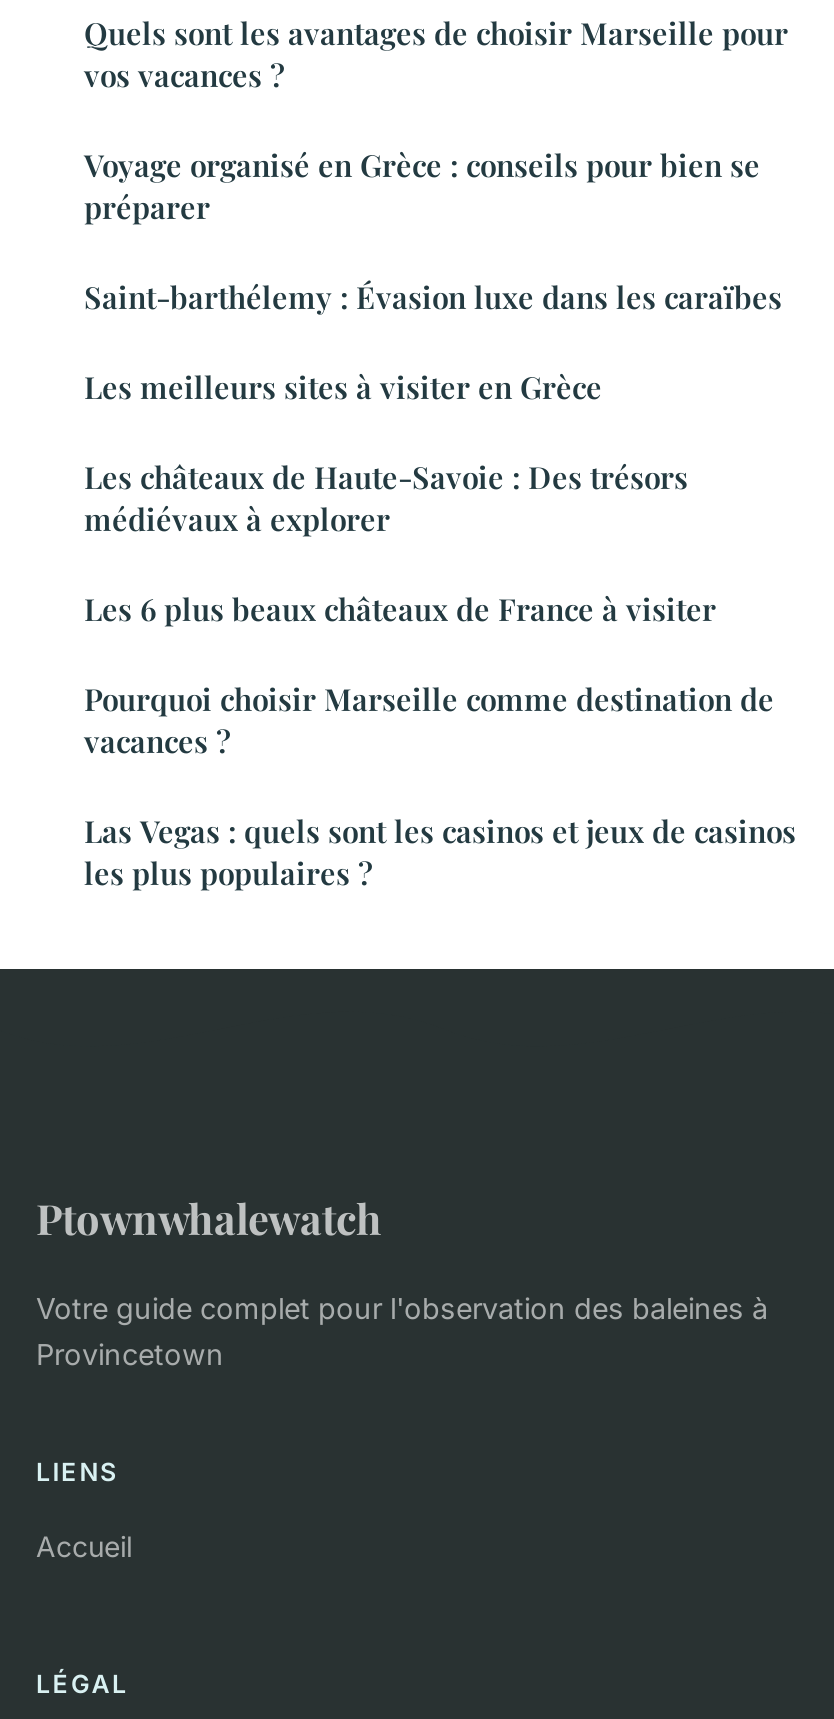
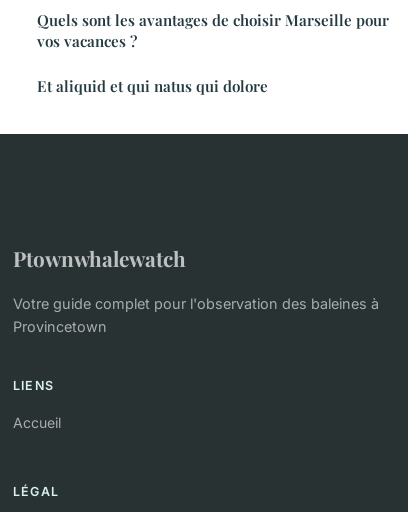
[84,144,796,892] Voyage organisé en Grèce : conseils pour bien se | préparer | Saint-barthélemy : Évasion luxe dans les caraïbes | Les meilleurs sites à visiter en Grèce | Les châteaux de Haute-Savoie : Des trésors | médiévaux à explorer | Les 6 plus beaux châteaux de France à visiter | Pourquoi choisir Marseille comme destination de | vacances ? | Las Vegas : quels sont les casinos et jeux de casinos | les plus populaires ? -> [37,76,268,96] Et aliquid et qui natus qui dolore

